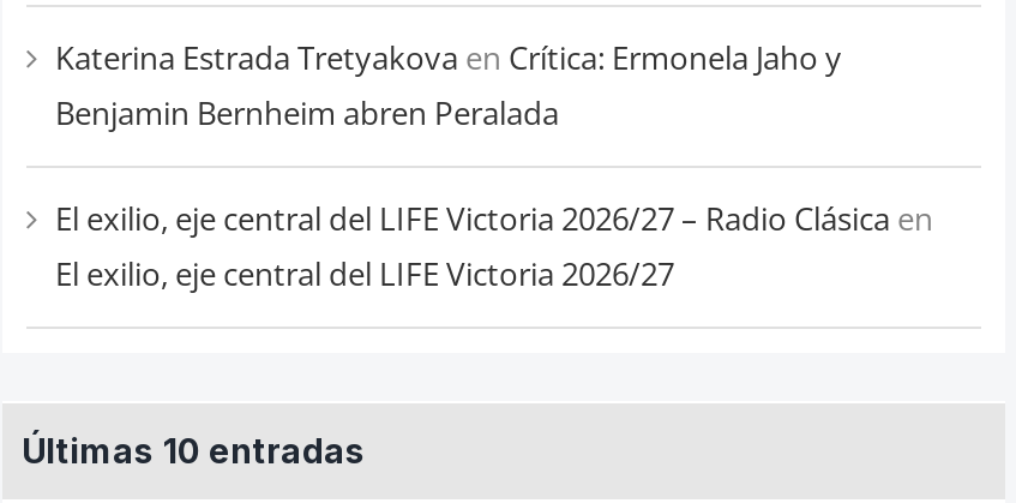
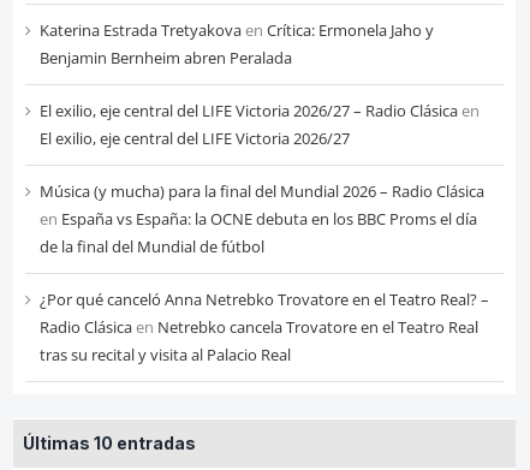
none -> [40,180,489,365] Música (y mucha) para la final del Mundial 2026 – Radio Clásica | en España vs España: la OCNE debuta en los BBC Proms el día | de la final del Mundial de fútbol | ¿Por qué canceló Anna Netrebko Trovatore en el Teatro Real? – | Radio Clásica en Netrebko cancela Trovatore en el Teatro Real | tras su recital y visita al Palacio Real

